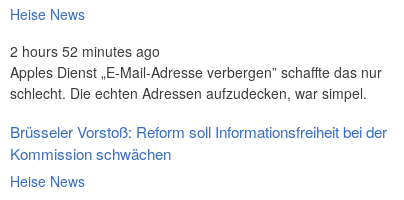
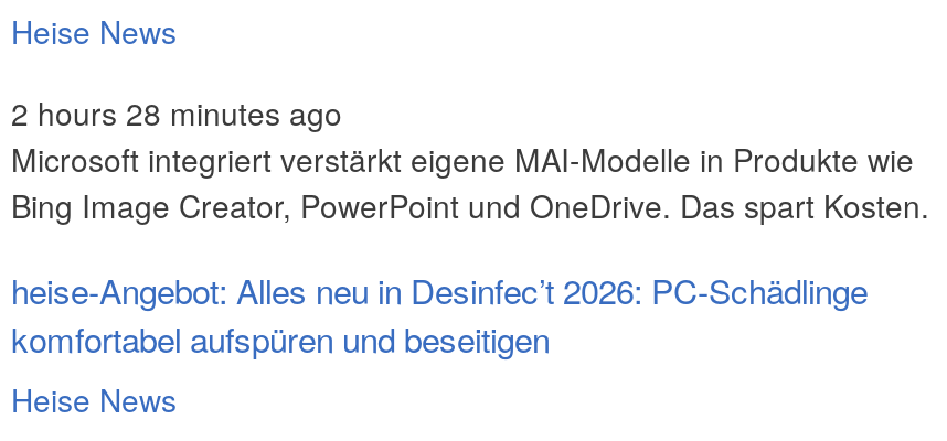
[10,41,382,103] 2 hours 52 minutes ago | Apples Dienst „E-Mail-Adresse verbergen” schaffte das nur | schlecht. Die echten Adressen aufzudecken, war simpel. -> [11,91,929,228] 2 hours 28 minutes ago | Microsoft integriert verstärkt eigene MAI-Modelle in Produkte wie | Bing Image Creator, PowerPoint und OneDrive. Das spart Kosten.
[10,120,387,164] Brüsseler Vorstoß: Reform soll Informationsfreiheit bei der | Kommission schwächen -> [11,264,868,361] heise-Angebot: Alles neu in Desinfec’t 2026: PC-Schädlinge | komfortabel aufspüren und beseitigen

